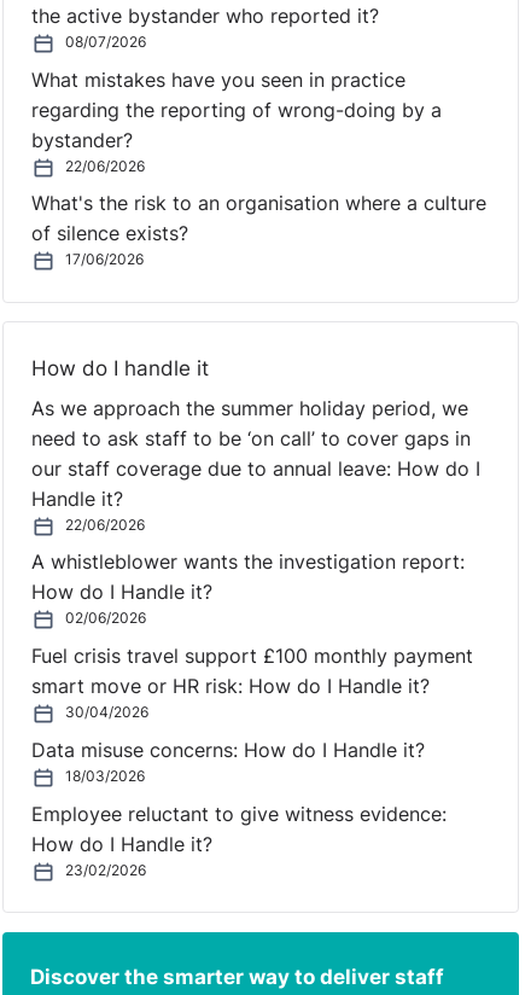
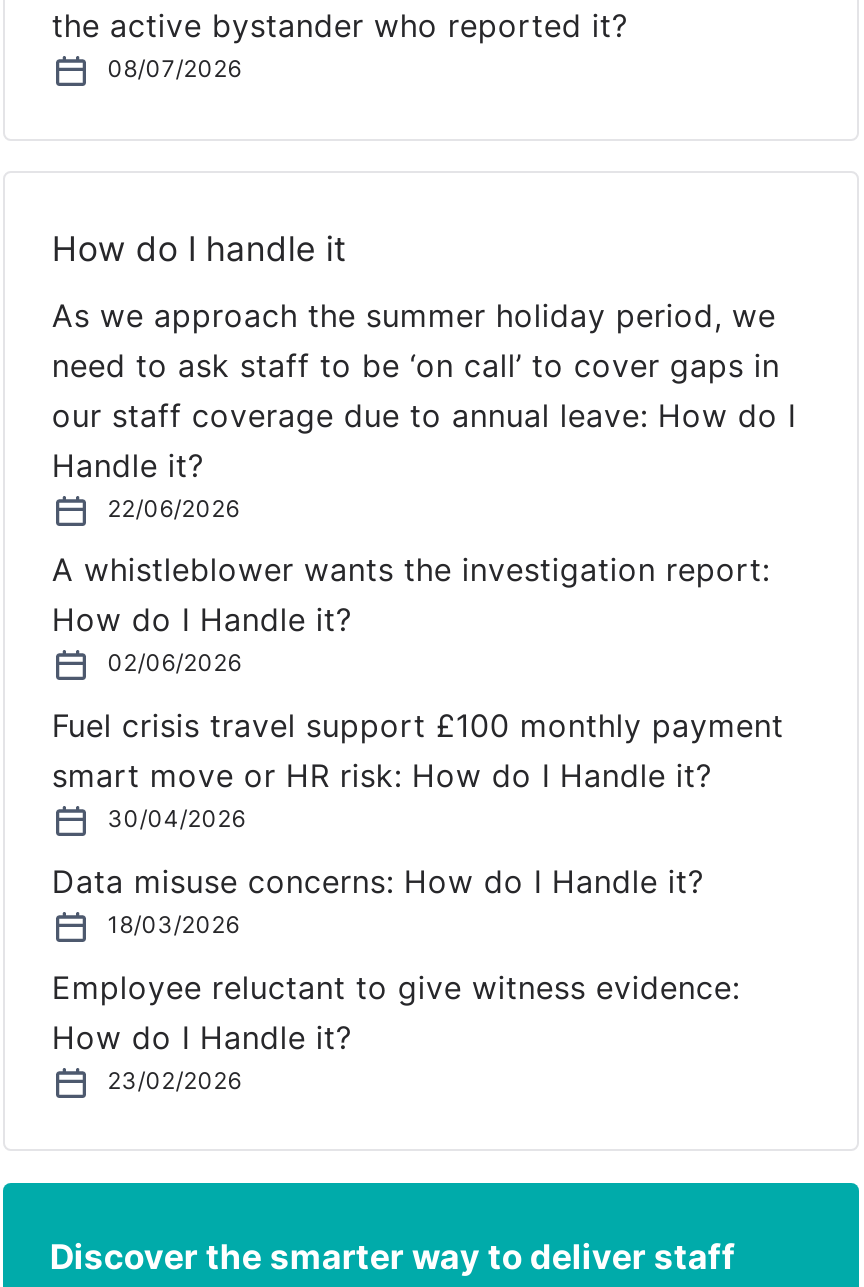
[32,68,487,269] What mistakes have you seen in practice | regarding the reporting of wrong-doing by a | bystander? | 22/06/2026 | What's the risk to an organisation where a culture | of silence exists? | 17/06/2026 -> none

